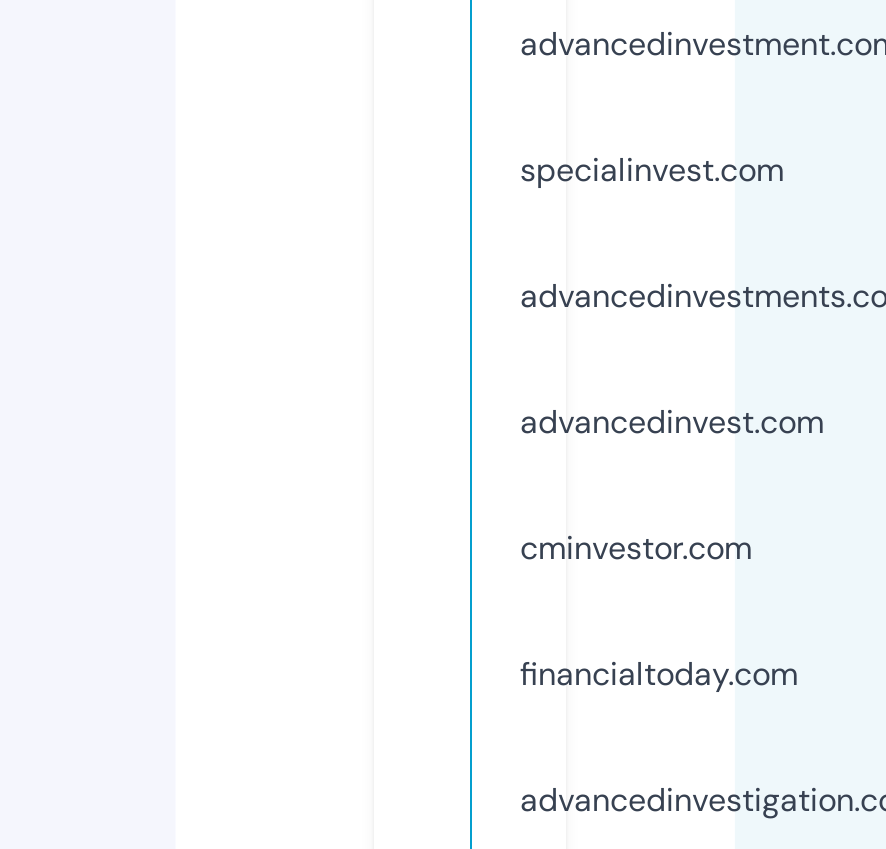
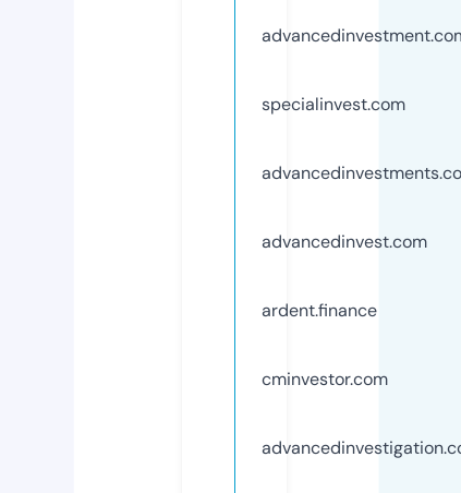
none -> [262,299,377,322] ardent.finance
moved [520,527,752,569] -> [262,367,388,390]: cminvestor.com
[520,653,798,695] financialtoday.com -> none

